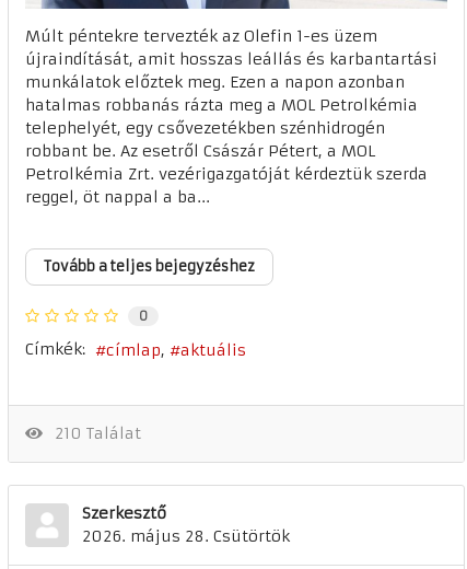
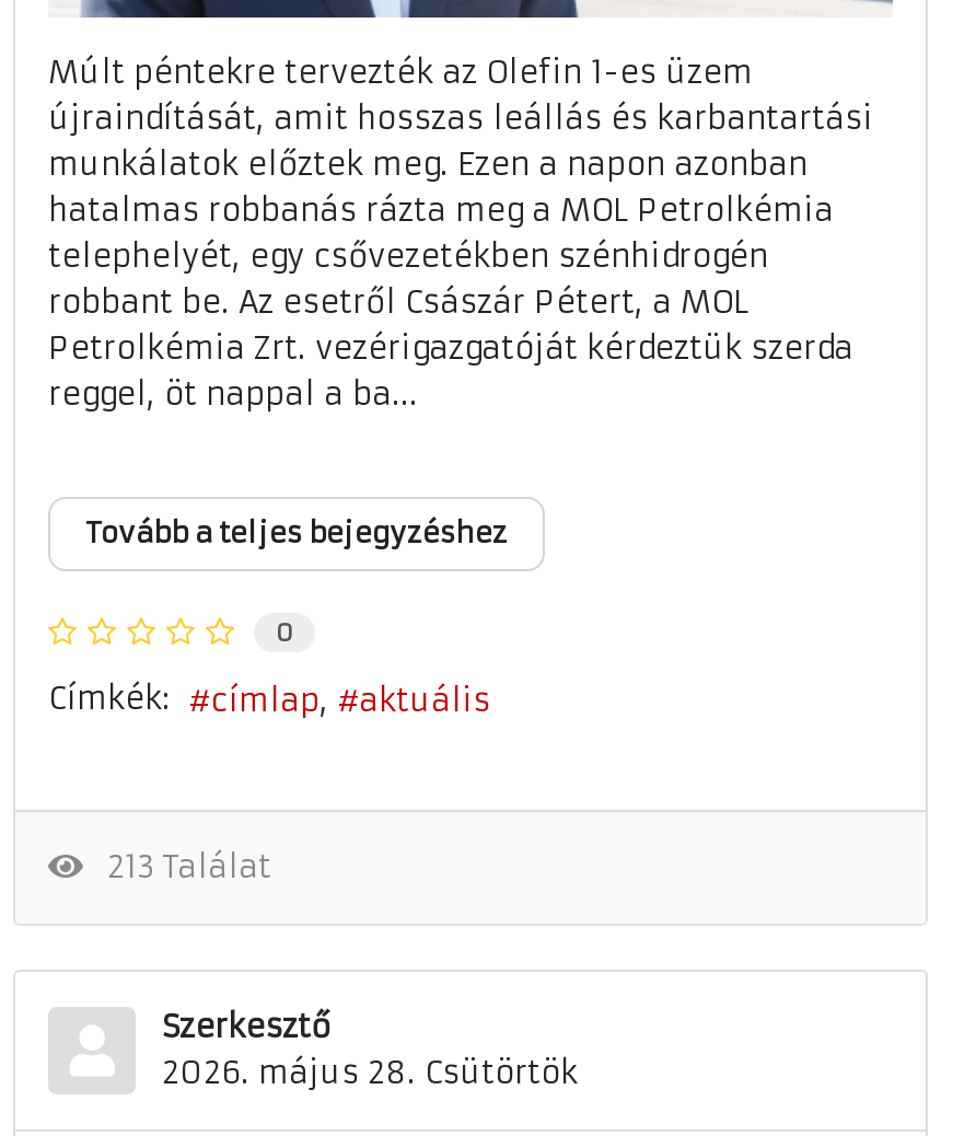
[45,423,141,443] 210 Találat -> [88,847,271,886] 213 Találat

